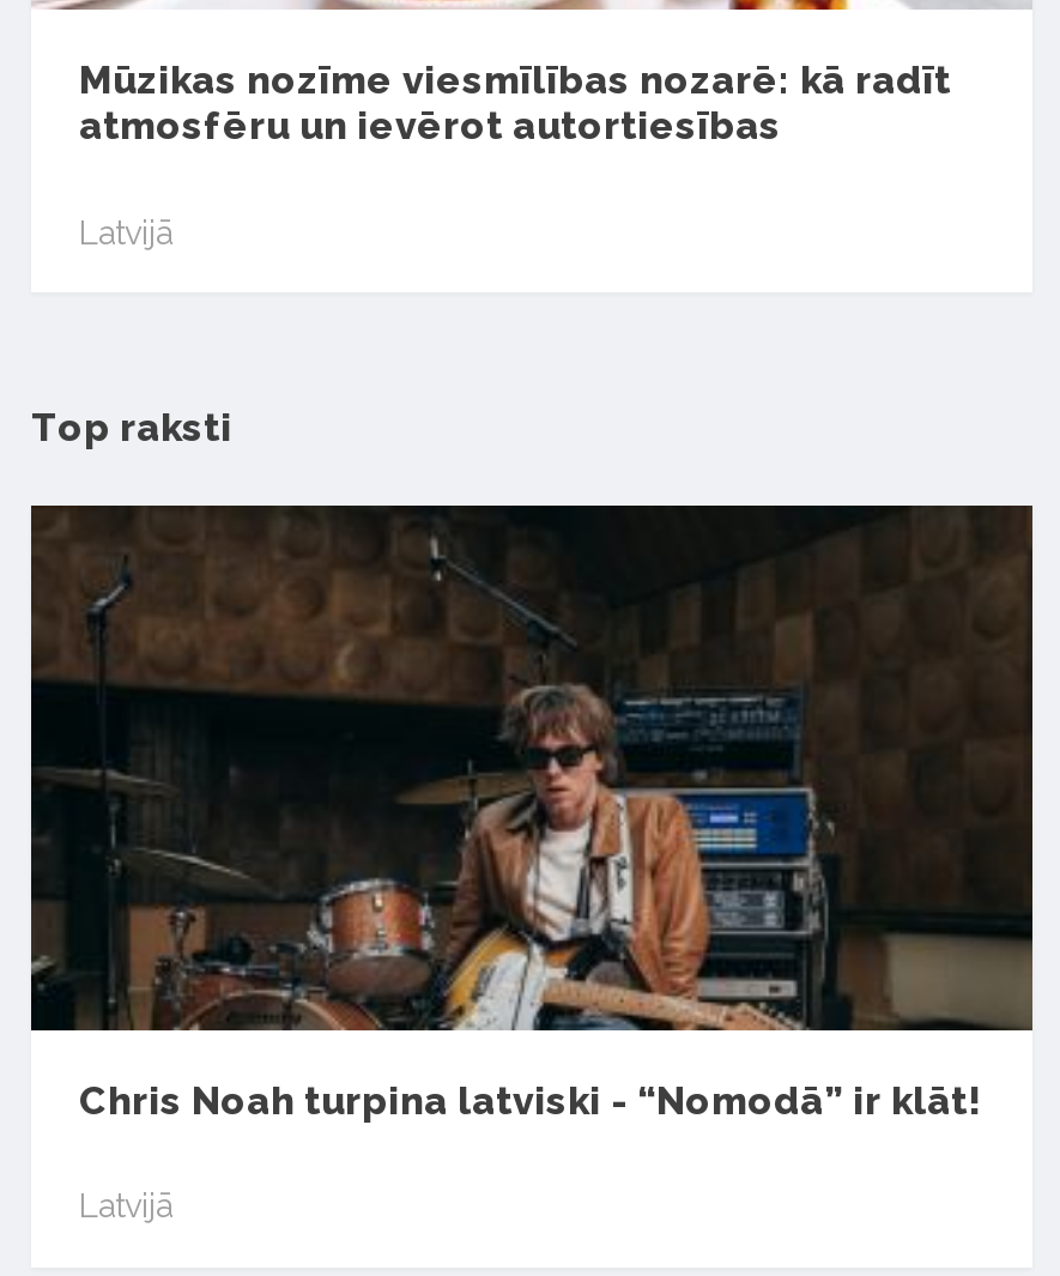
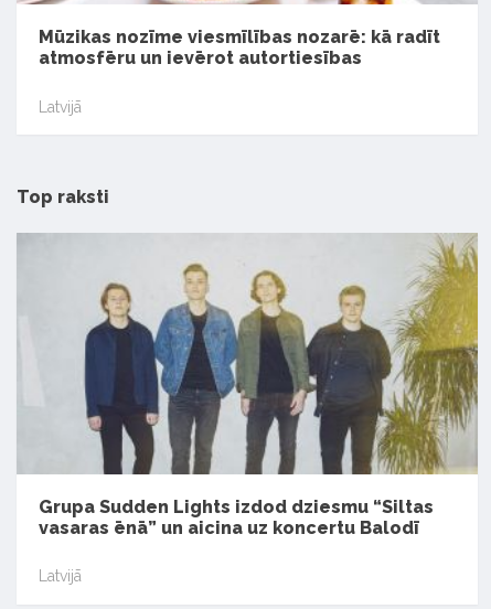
[29,503,1035,1123] [image] | Chris Noah turpina latviski - “Nomodā” ir klāt! -> [17,233,479,538] [image] | Grupa Sudden Lights izdod dziesmu “Siltas | vasaras ēnā” un aicina uz koncertu Balodī

